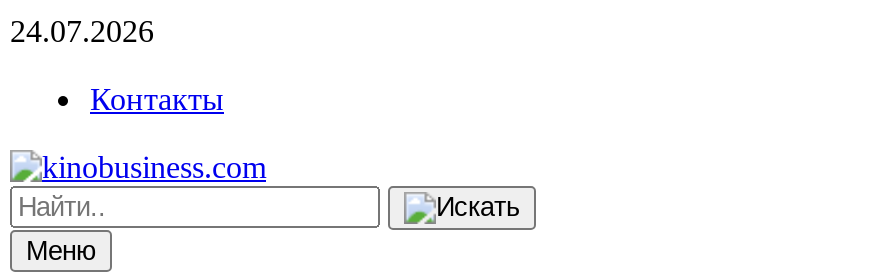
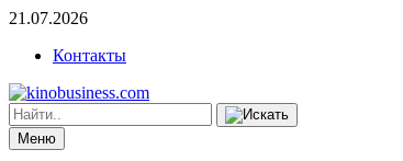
[10,14,154,48] 24.07.2026 -> [9,9,88,27] 21.07.2026

